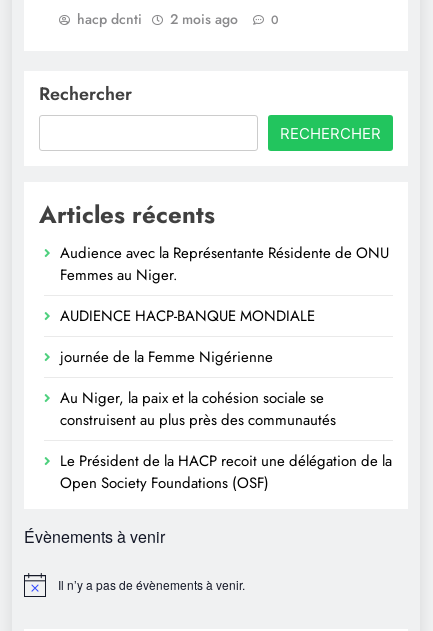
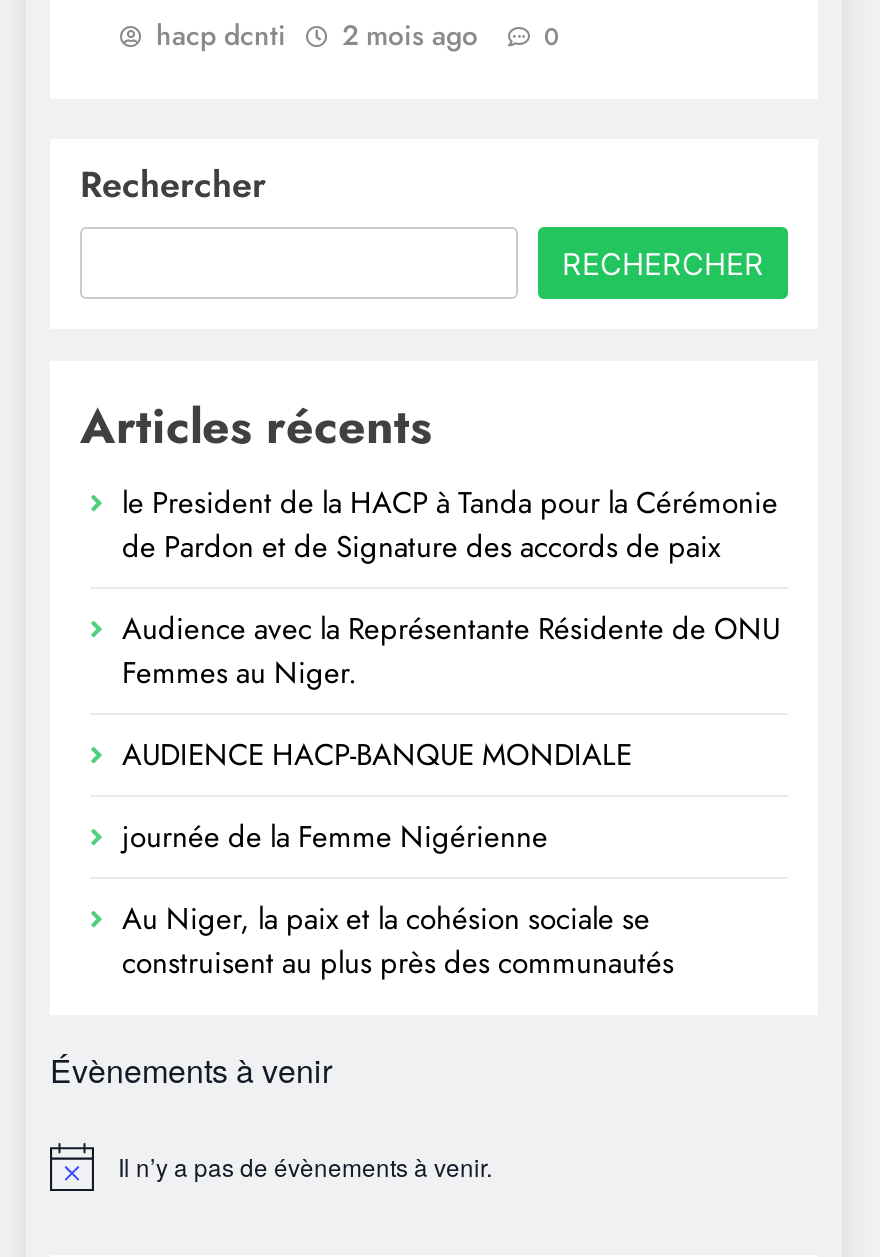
none -> [122,481,778,569] le President de la HACP à Tanda pour la Cérémonie | de Pardon et de Signature des accords de paix
moved [60,242,389,431] -> [122,607,780,985]: Audience avec la Représentante Résidente de ONU | Femmes au Niger. | AUDIENCE HACP-BANQUE MONDIALE | journée de la Femme Nigérienne | Au Niger, la paix et la cohésion sociale se | construisent au plus près des communautés
[60,450,392,494] Le Président de la HACP recoit une délégation de la | Open Society Foundations (OSF) -> none

